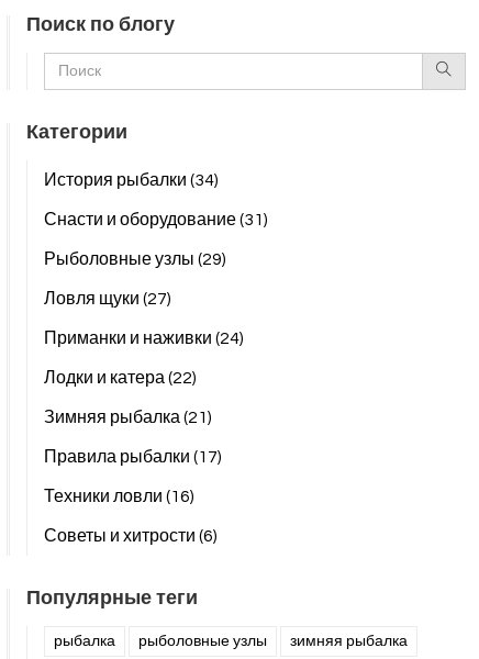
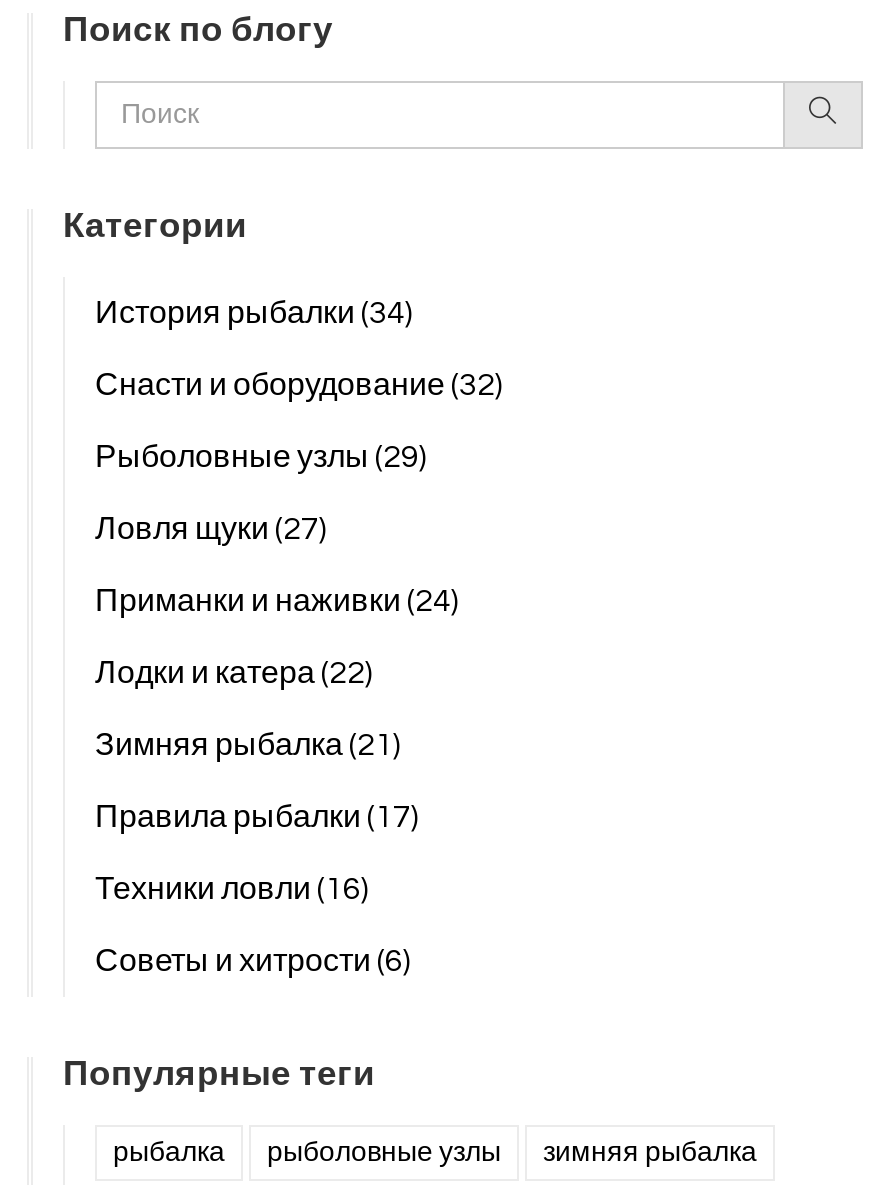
[44,211,268,229] Снасти и оборудование (31) -> [95,369,503,401] Снасти и оборудование (32)

